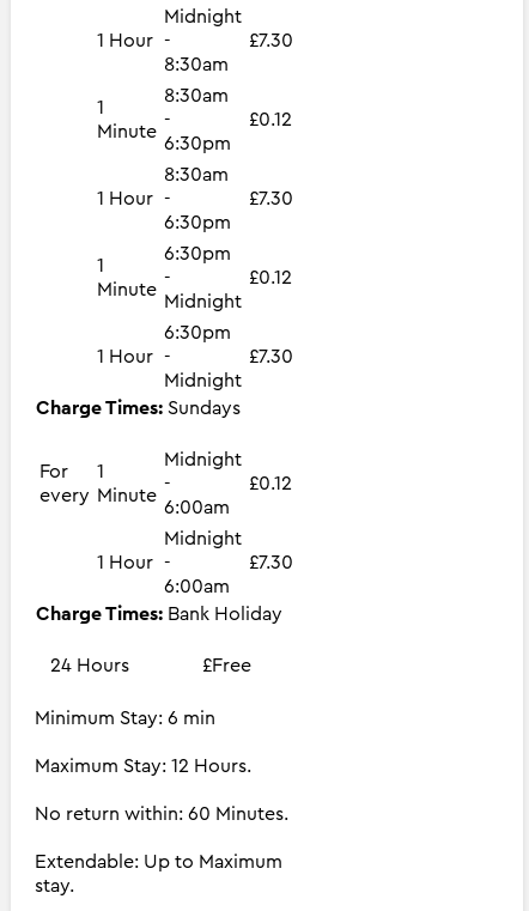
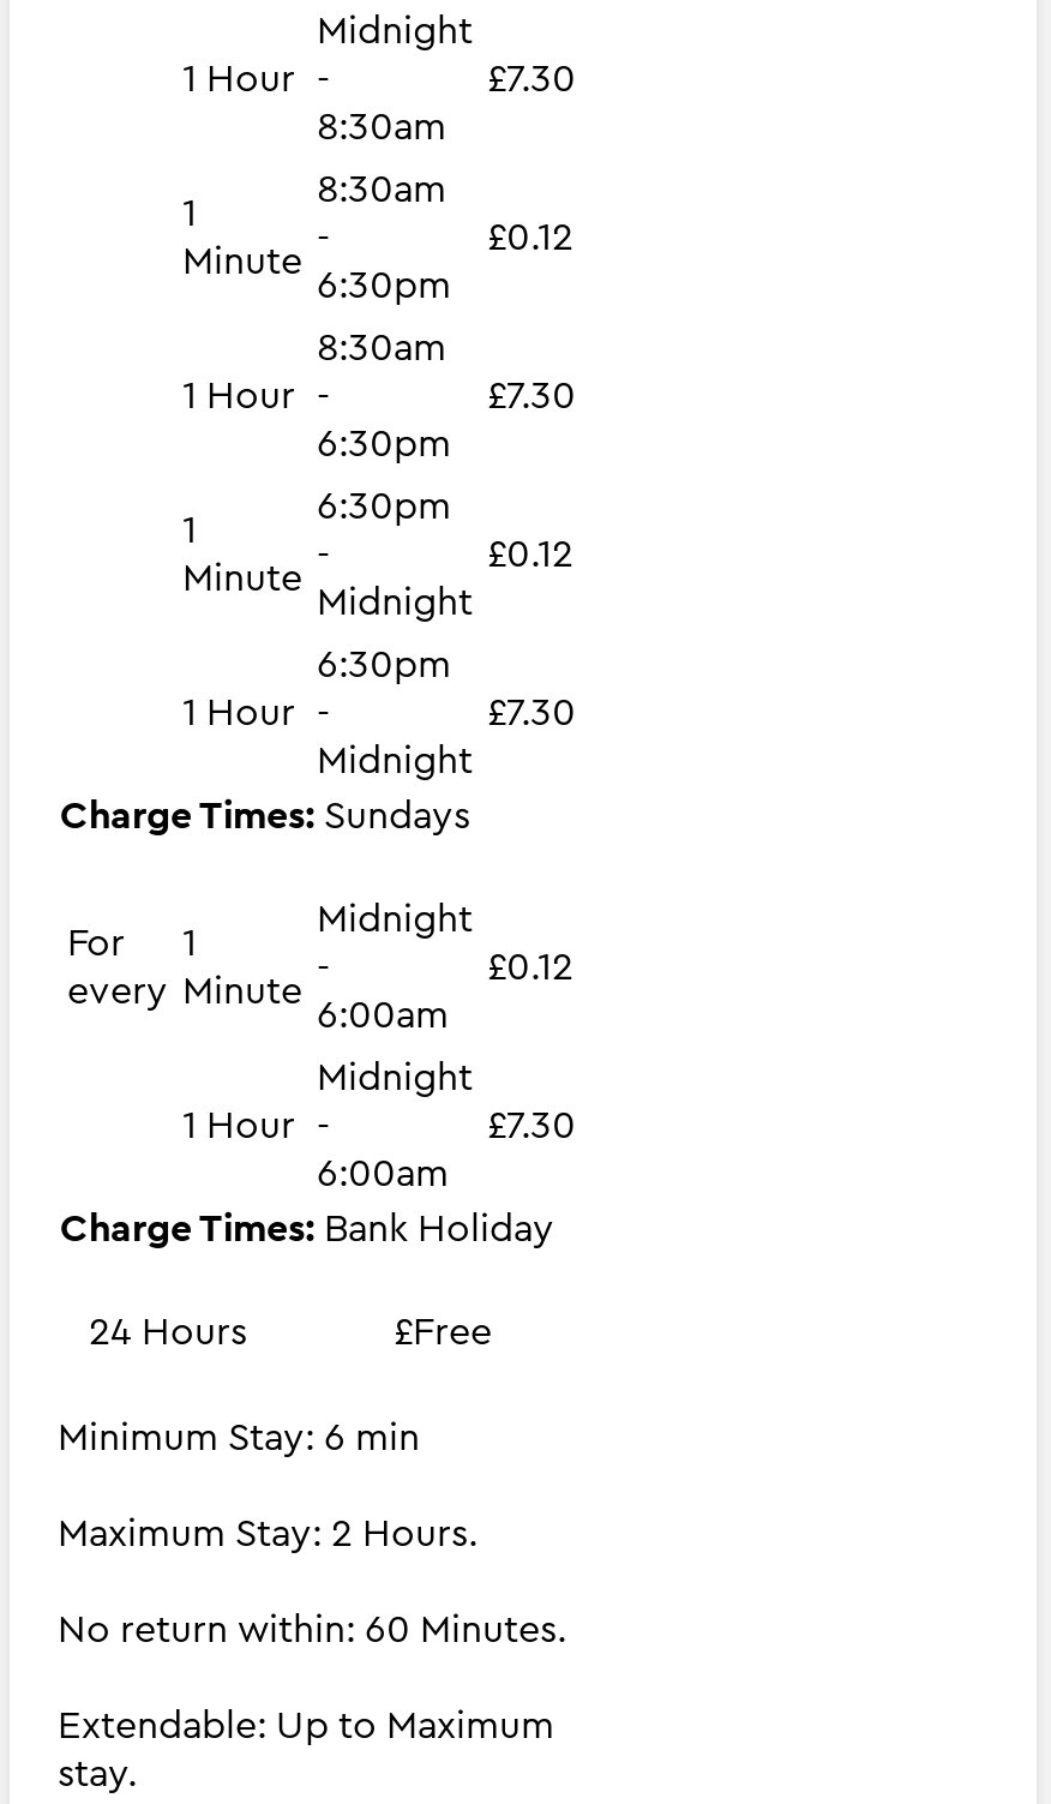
[35,756,251,775] Maximum Stay: 12 Hours. -> [58,1514,478,1552] Maximum Stay: 2 Hours.

